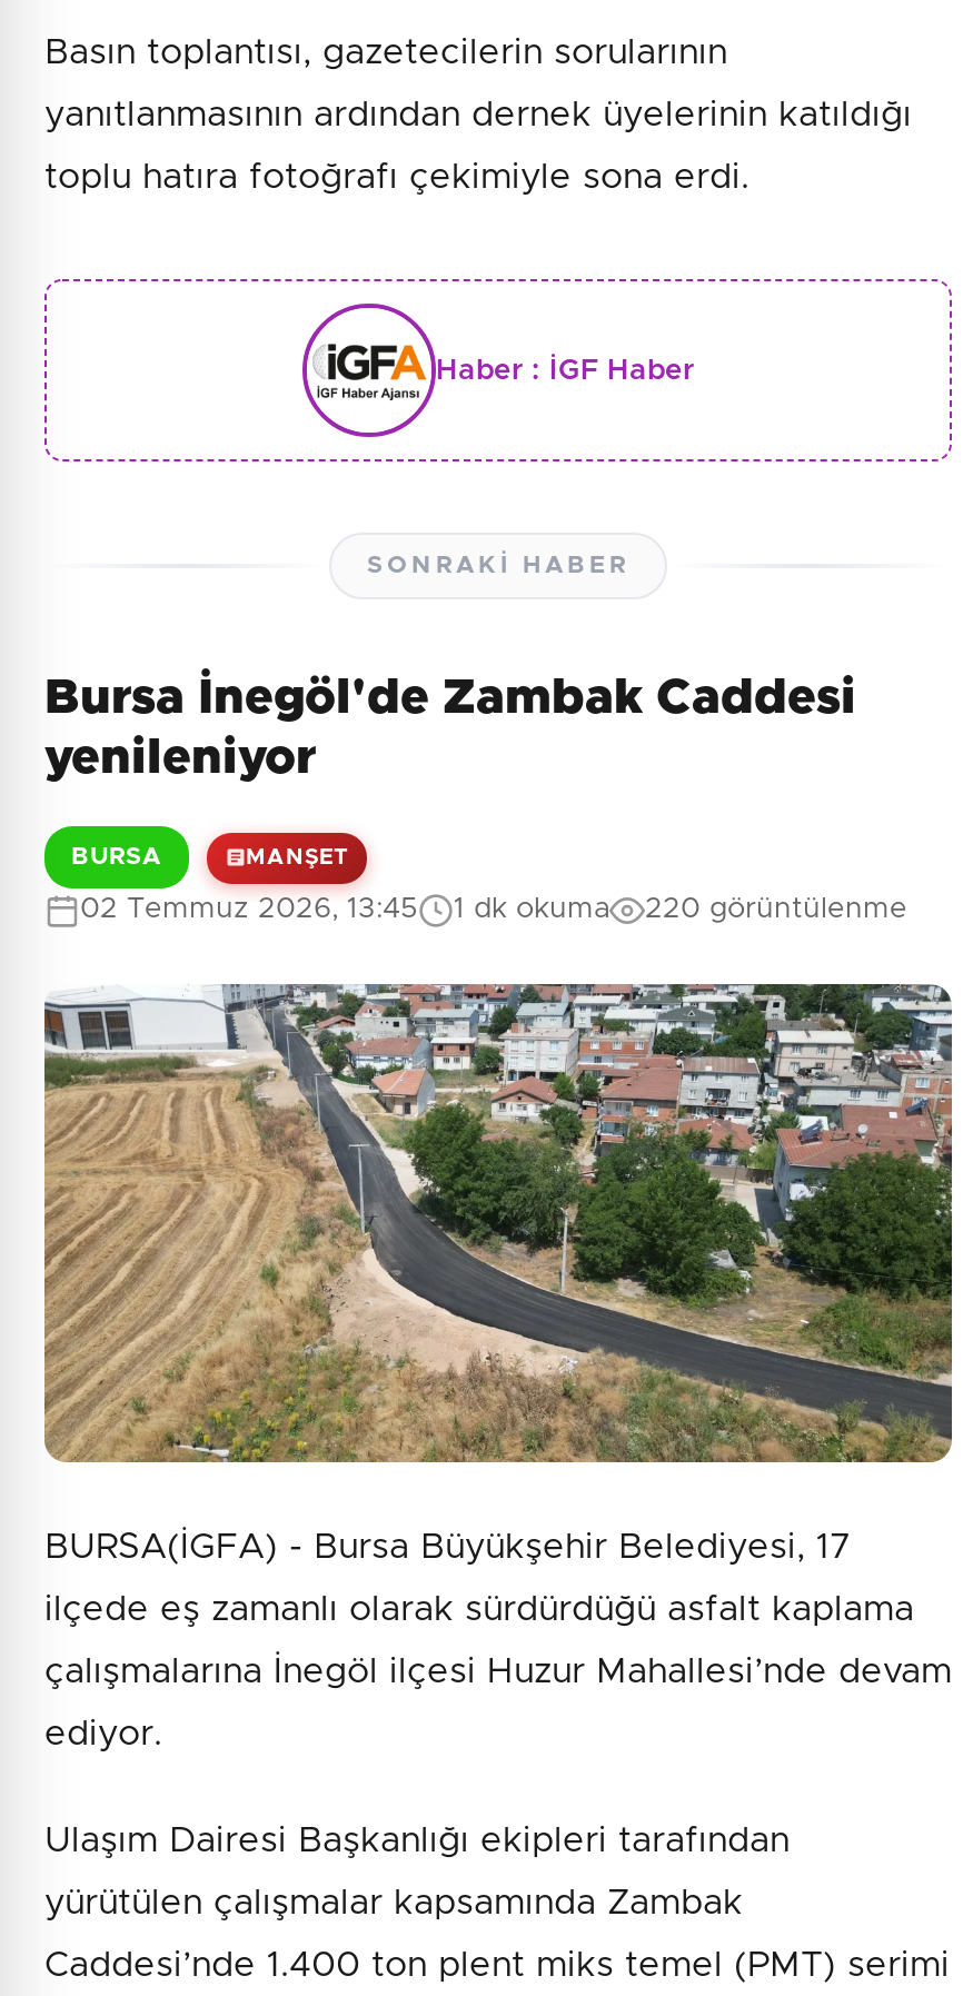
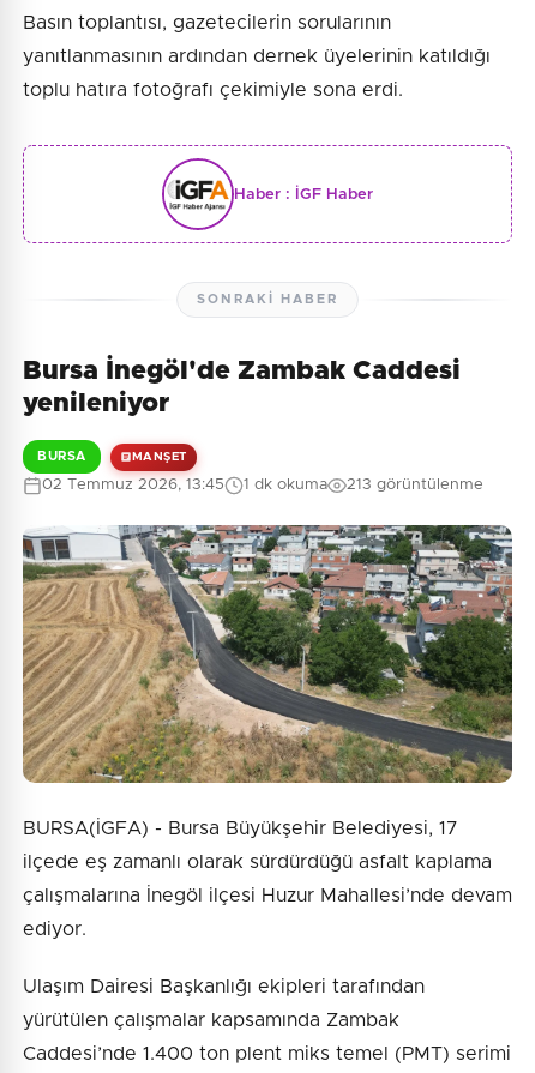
[645,896,907,925] 220 görüntülenme -> [347,478,483,493] 213 görüntülenme

